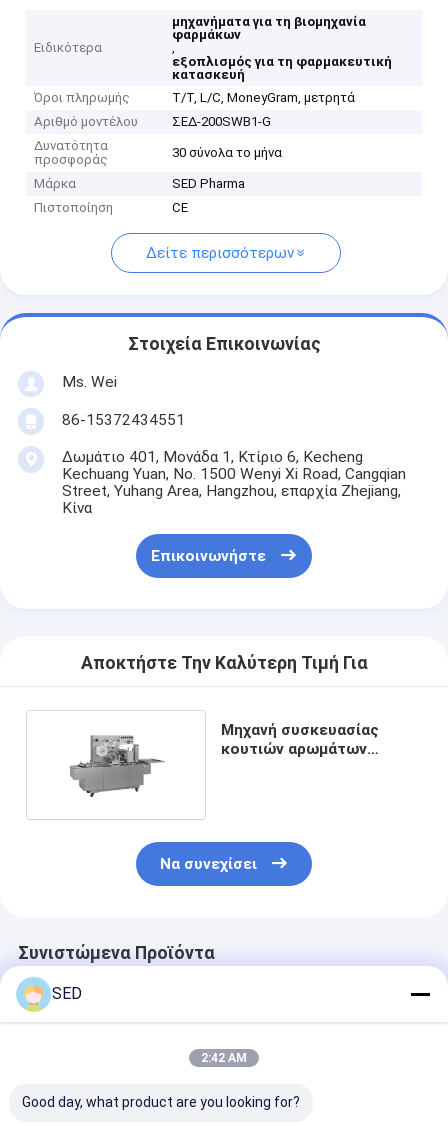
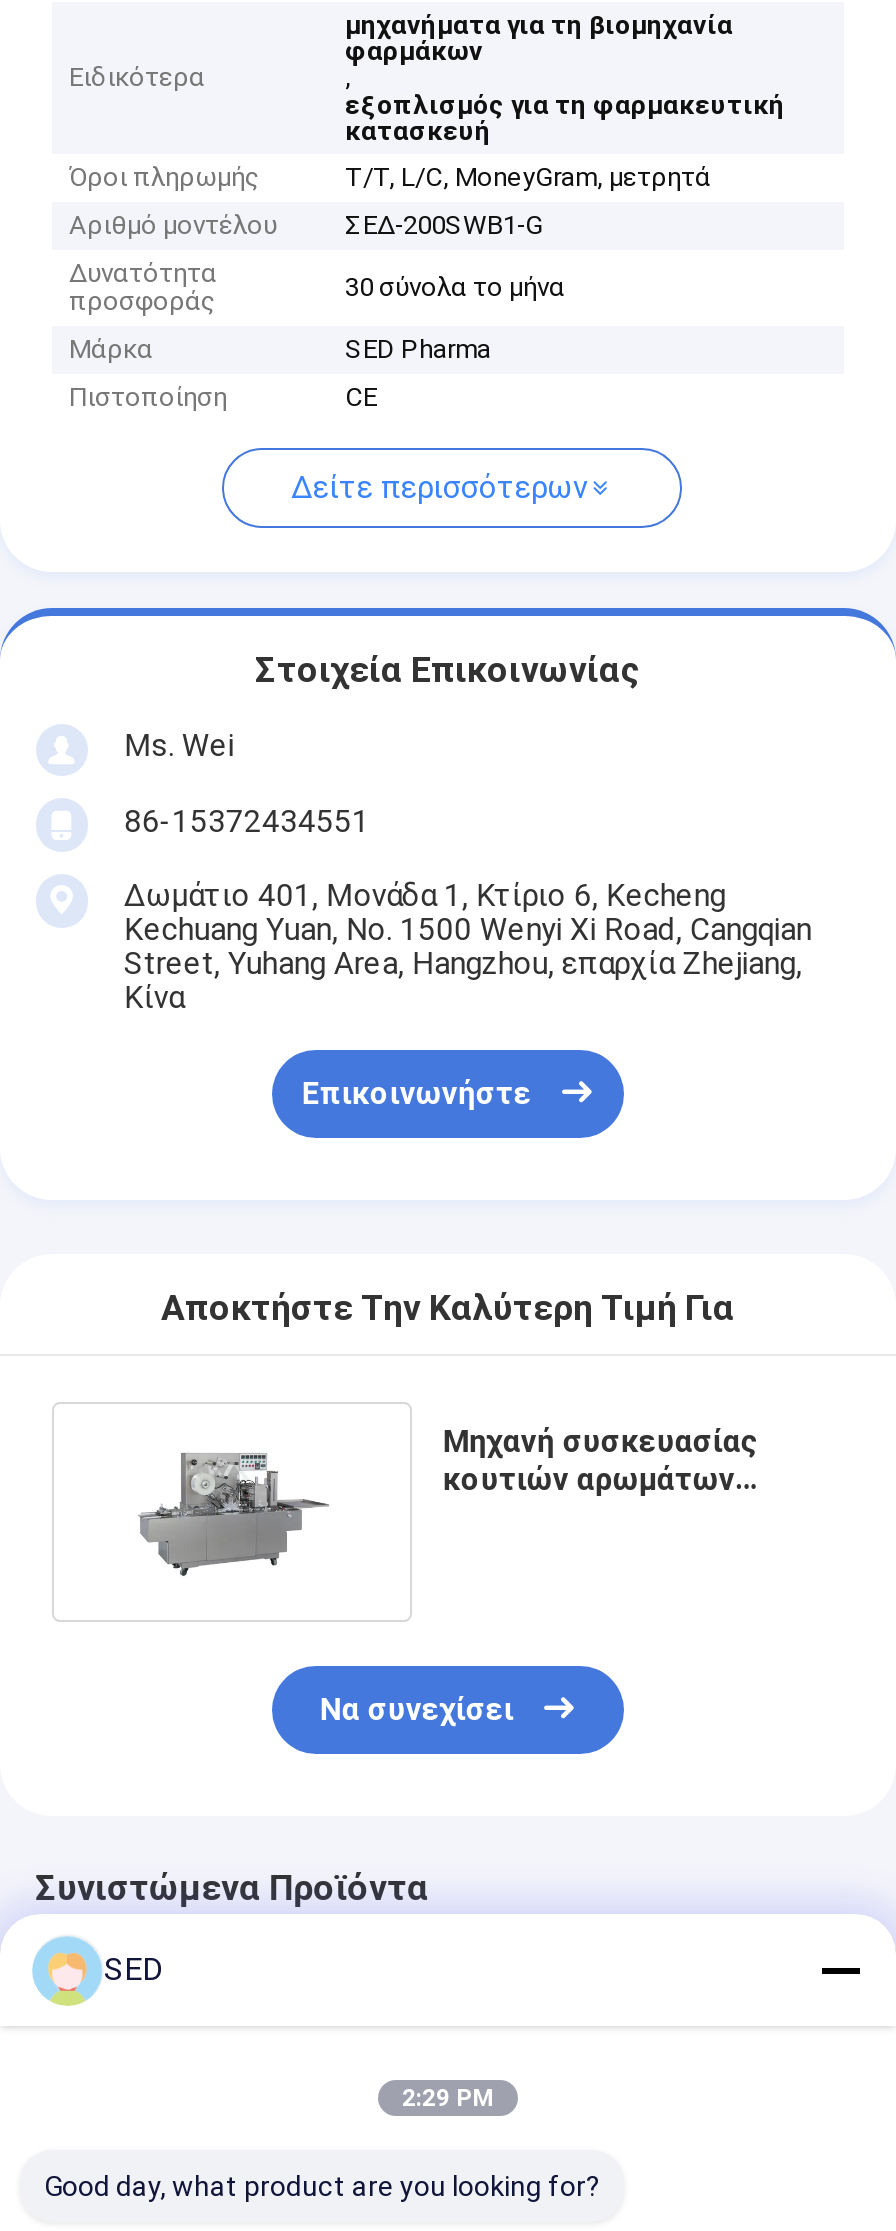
[201,1051,247,1065] 2:42 AM -> [402,2084,494,2112] 2:29 PM

